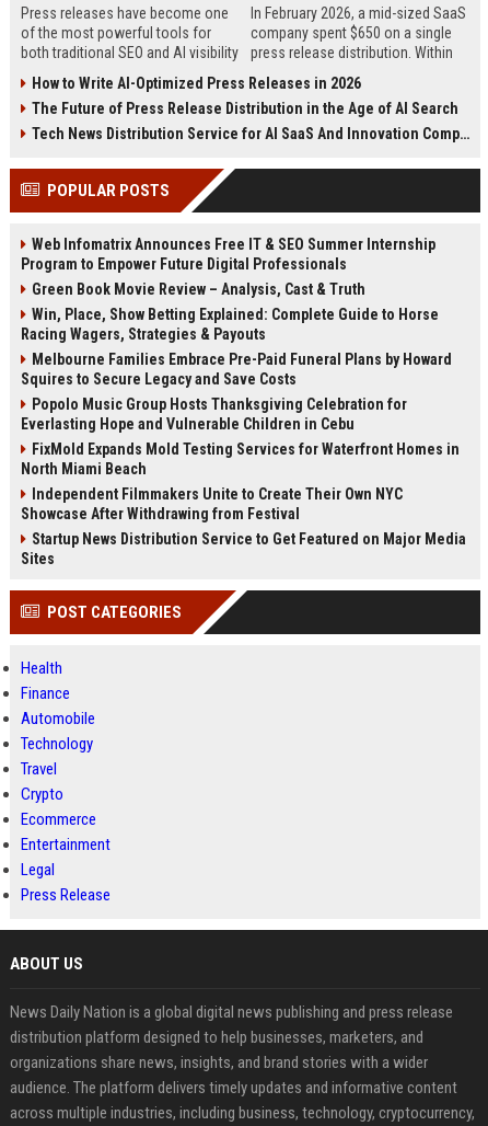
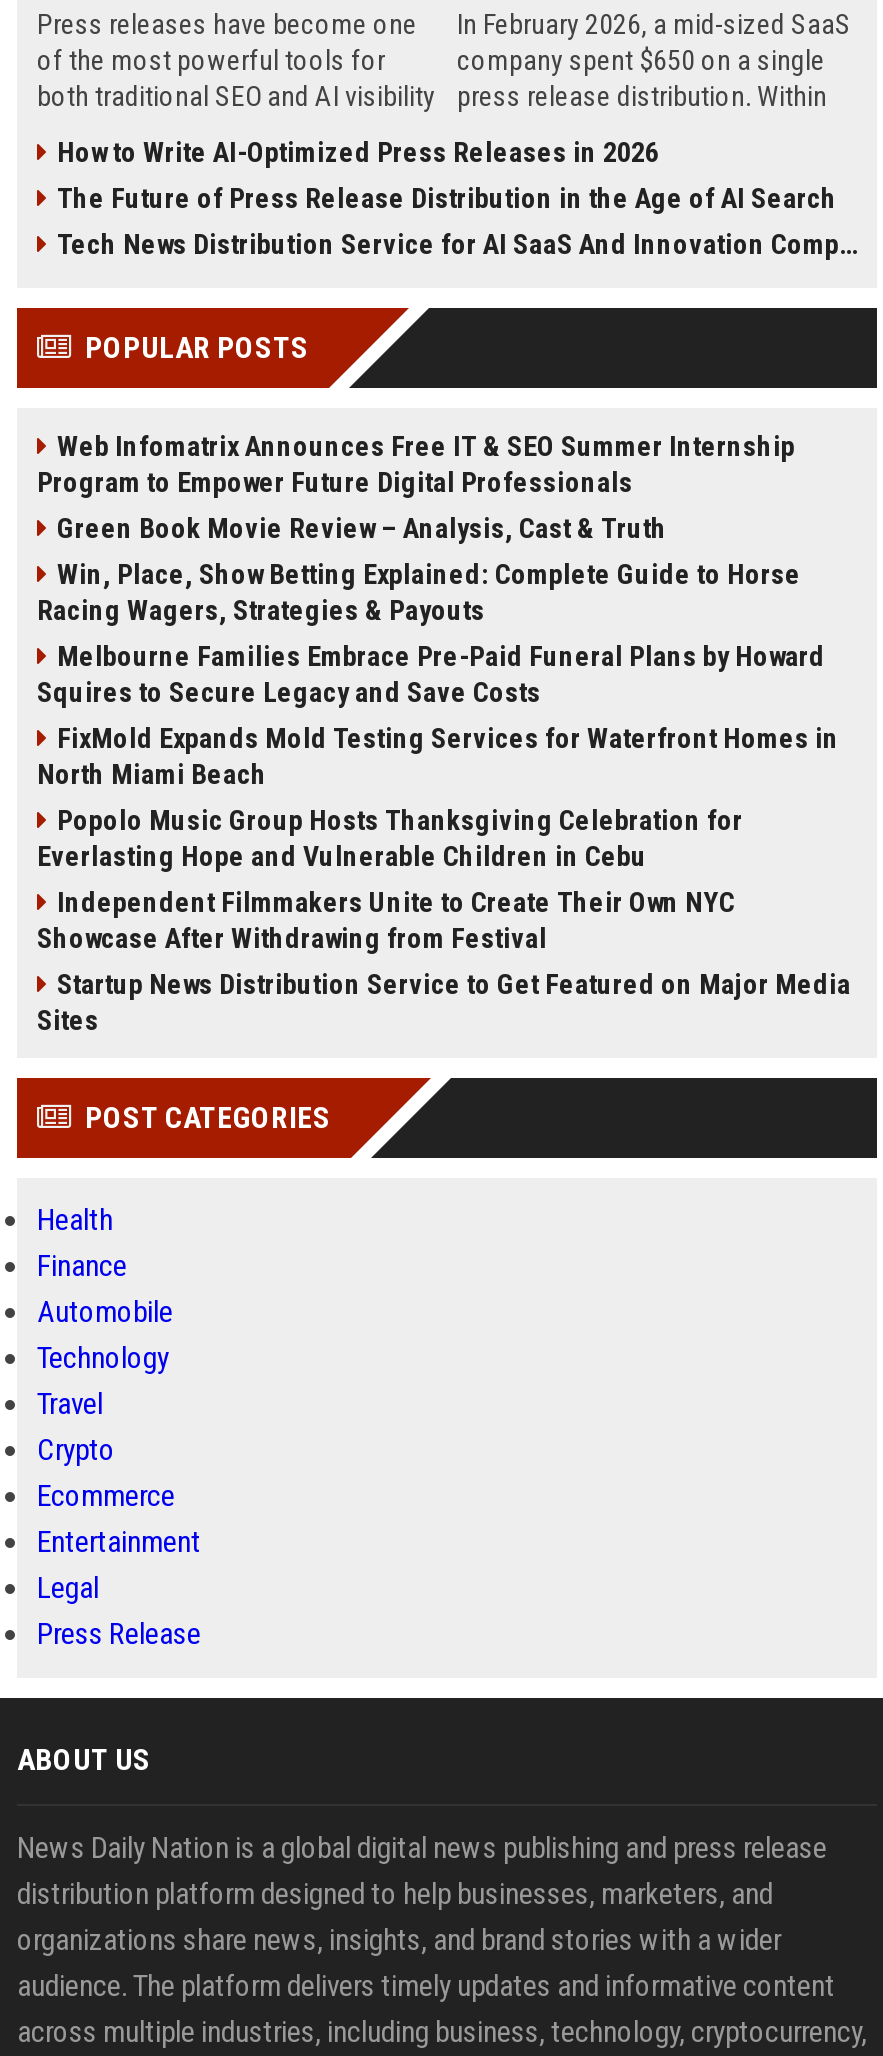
moved [21,395,407,433] -> [37,804,743,872]: Popolo Music Group Hosts Thanksgiving Celebration for | Everlasting Hope and Vulnerable Children in Cebu
moved [21,440,460,478] -> [37,722,839,790]: FixMold Expands Mold Testing Services for Waterfront Homes in | North Miami Beach

